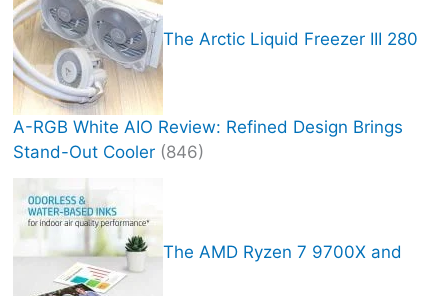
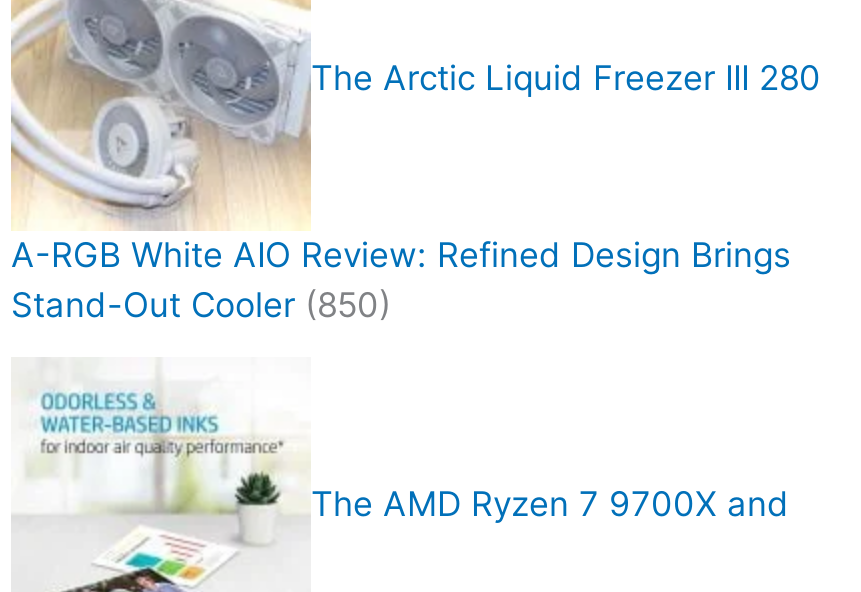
[13,142,204,162] Stand-Out Cooler (846) -> [11,285,391,325] Stand-Out Cooler (850)

